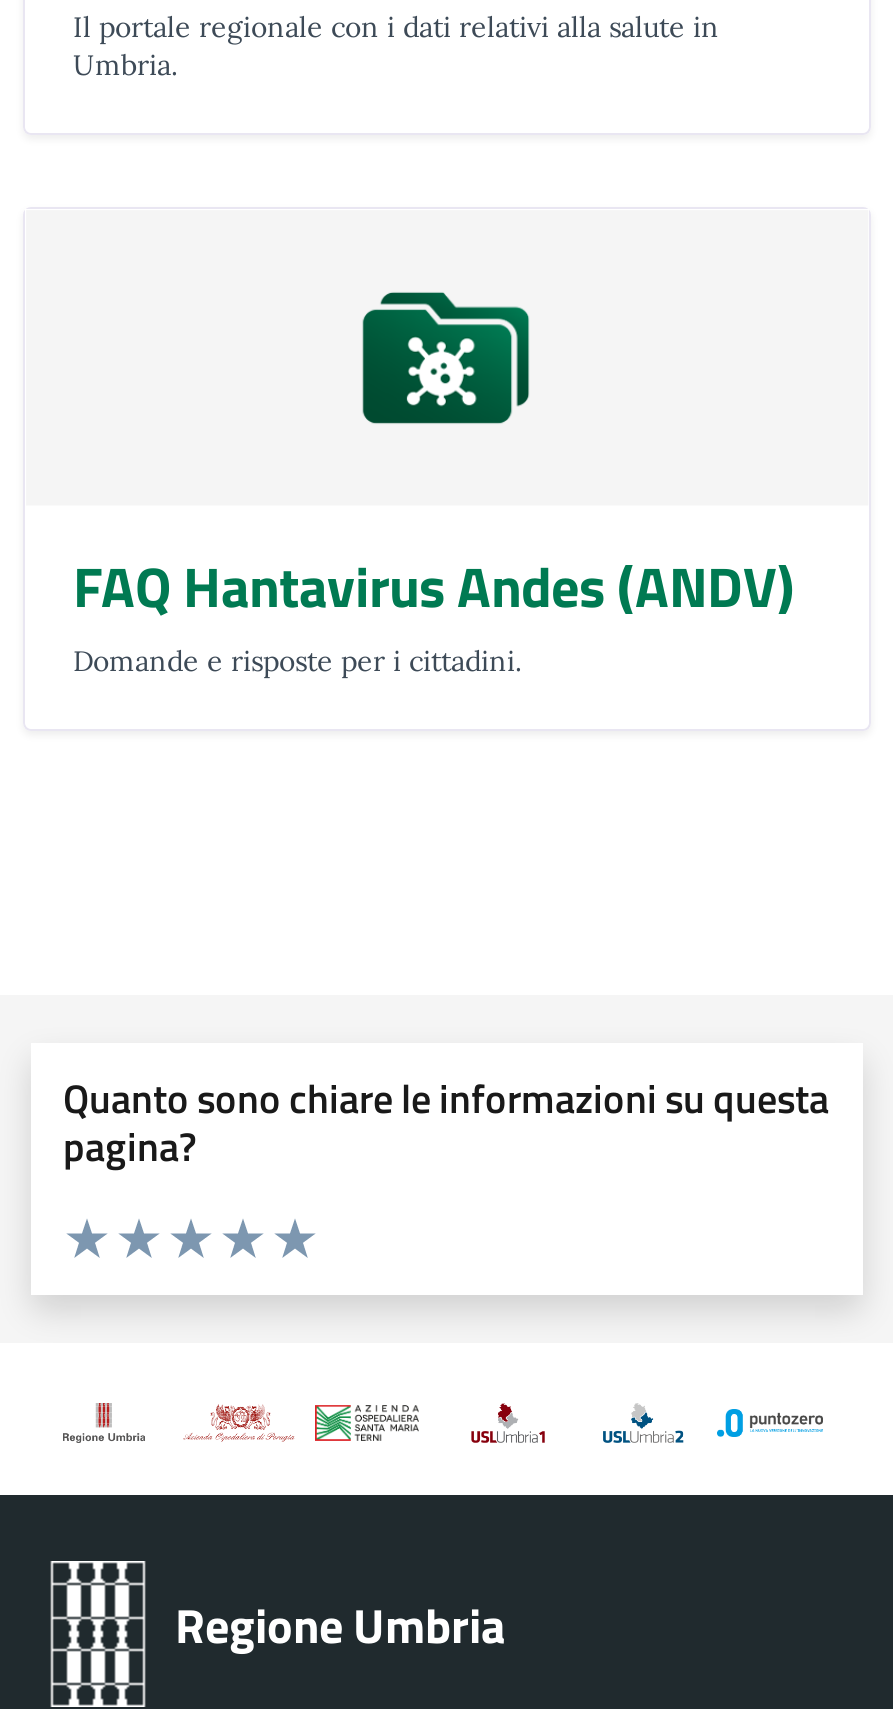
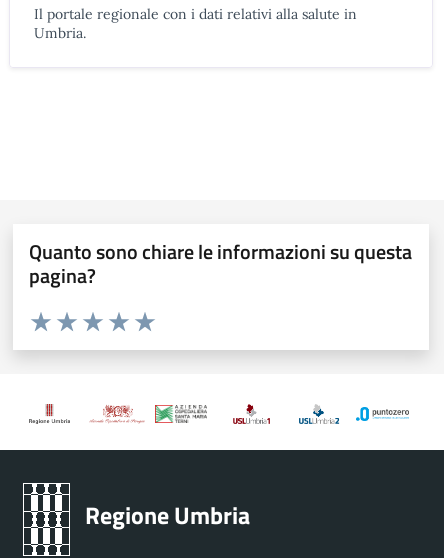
[359,289,531,425] [image] -> none
[73,542,795,678] FAQ Hantavirus Andes (ANDV) | Domande e risposte per i cittadini. -> none

